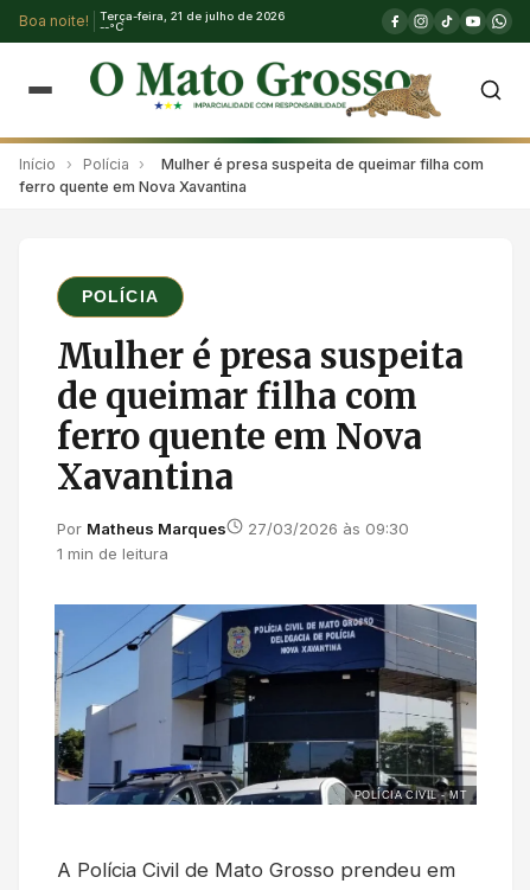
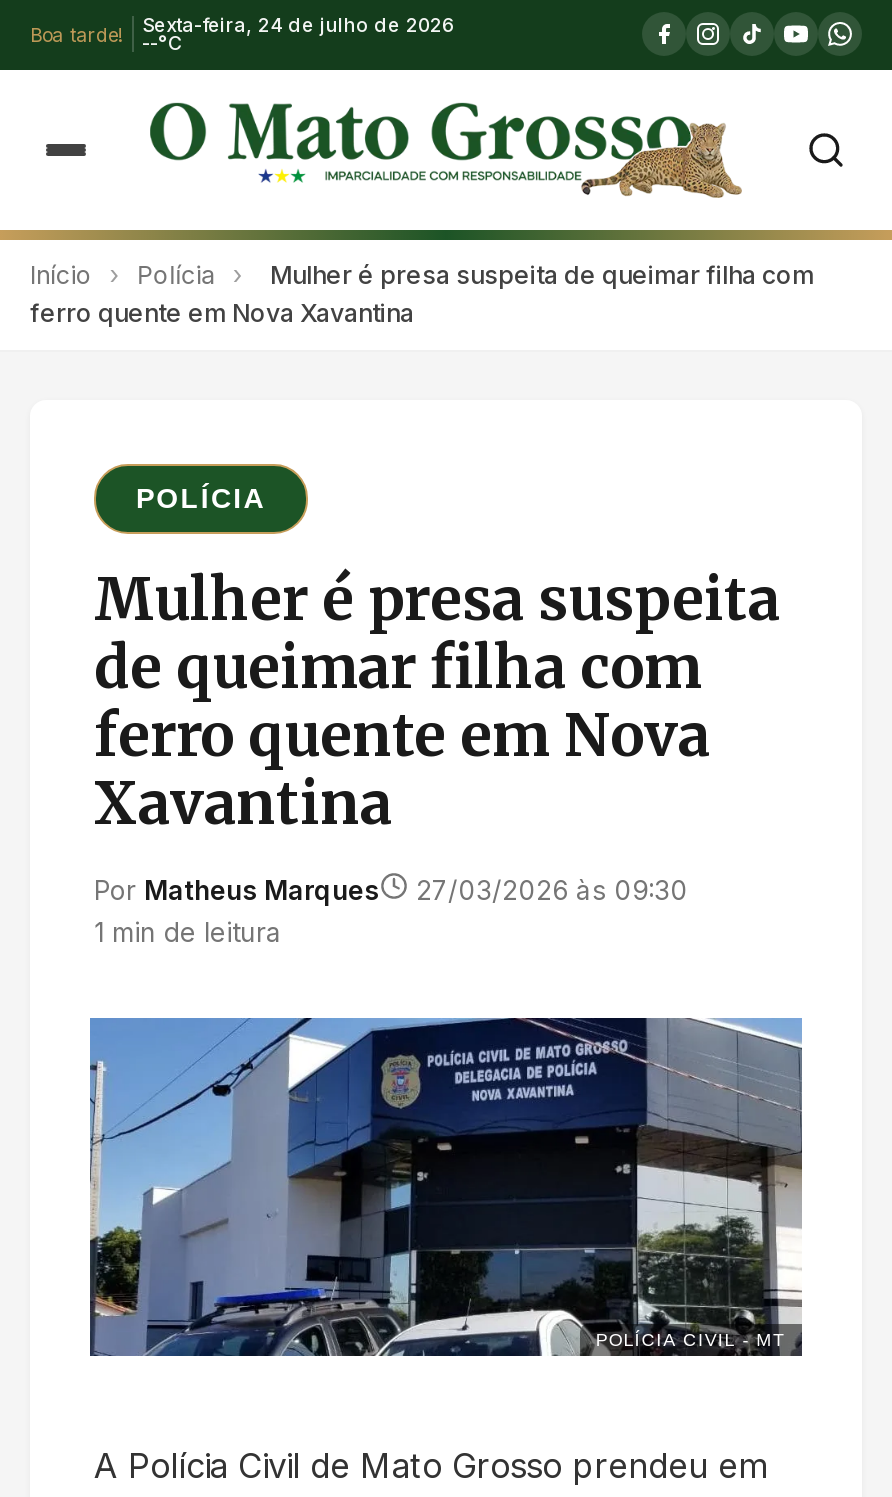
[19,12,89,30] Boa noite! -> [30,23,124,45] Boa tarde!
[100,9,285,23] Terça-feira, 21 de julho de 2026 -> [142,14,454,36] Sexta-feira, 24 de julho de 2026

